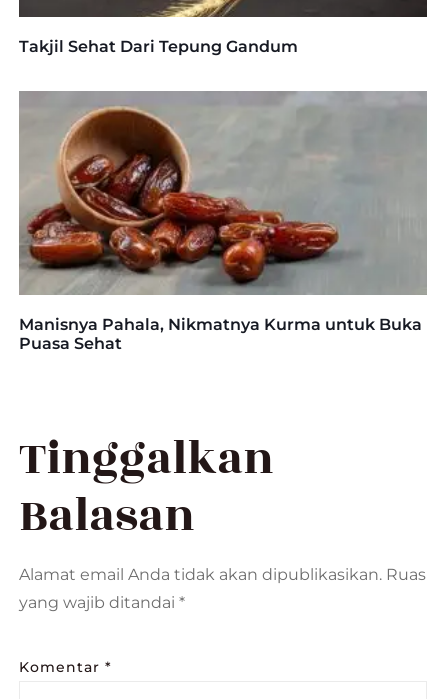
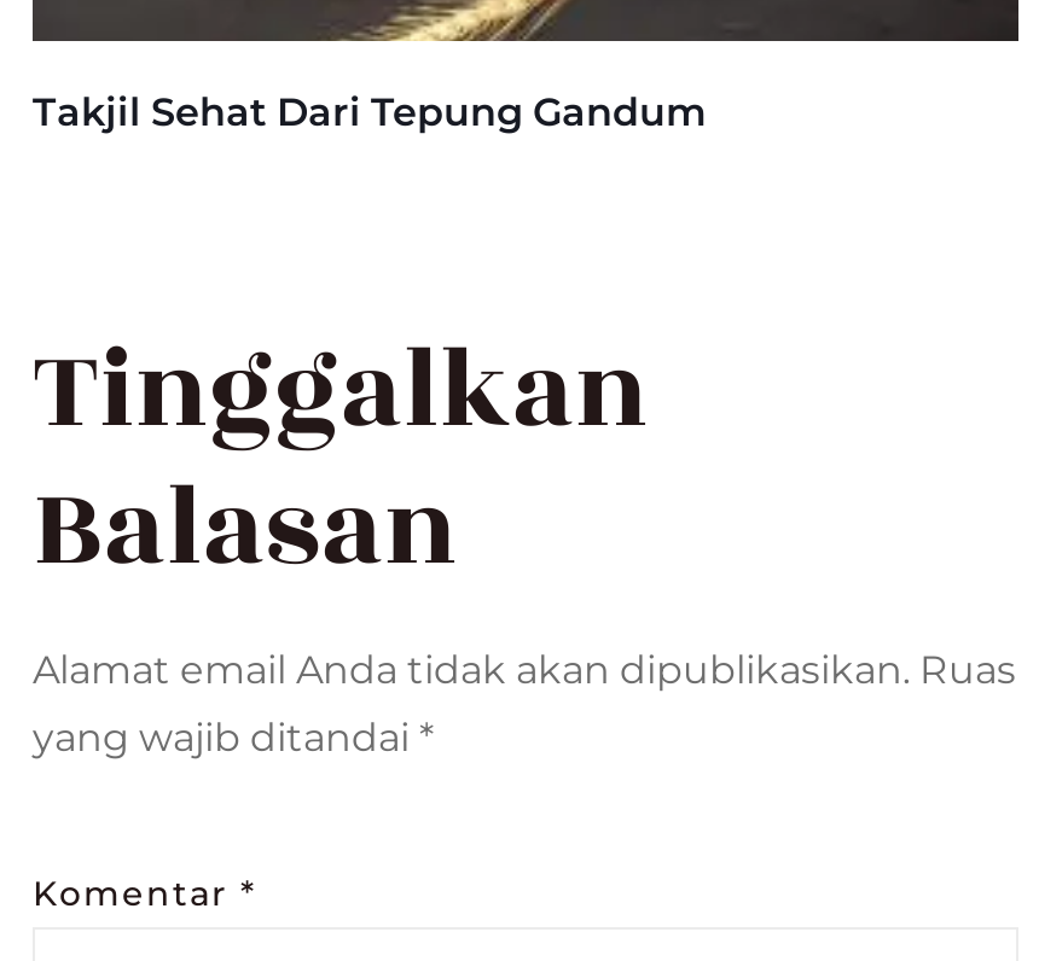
[19,90,426,353] [image] | Manisnya Pahala, Nikmatnya Kurma untuk Buka | Puasa Sehat -> none

